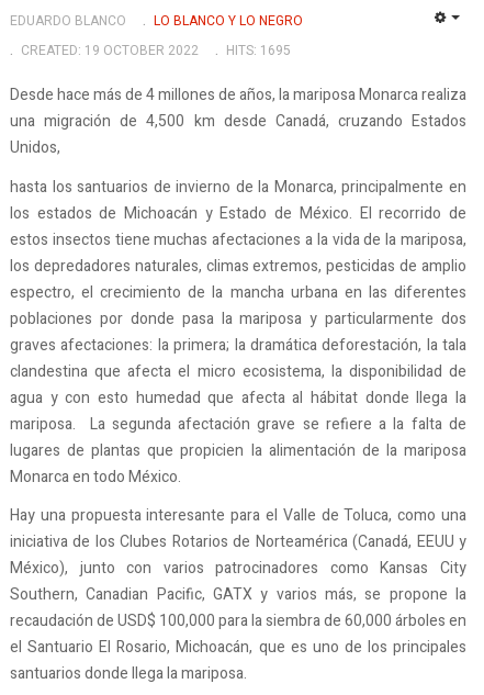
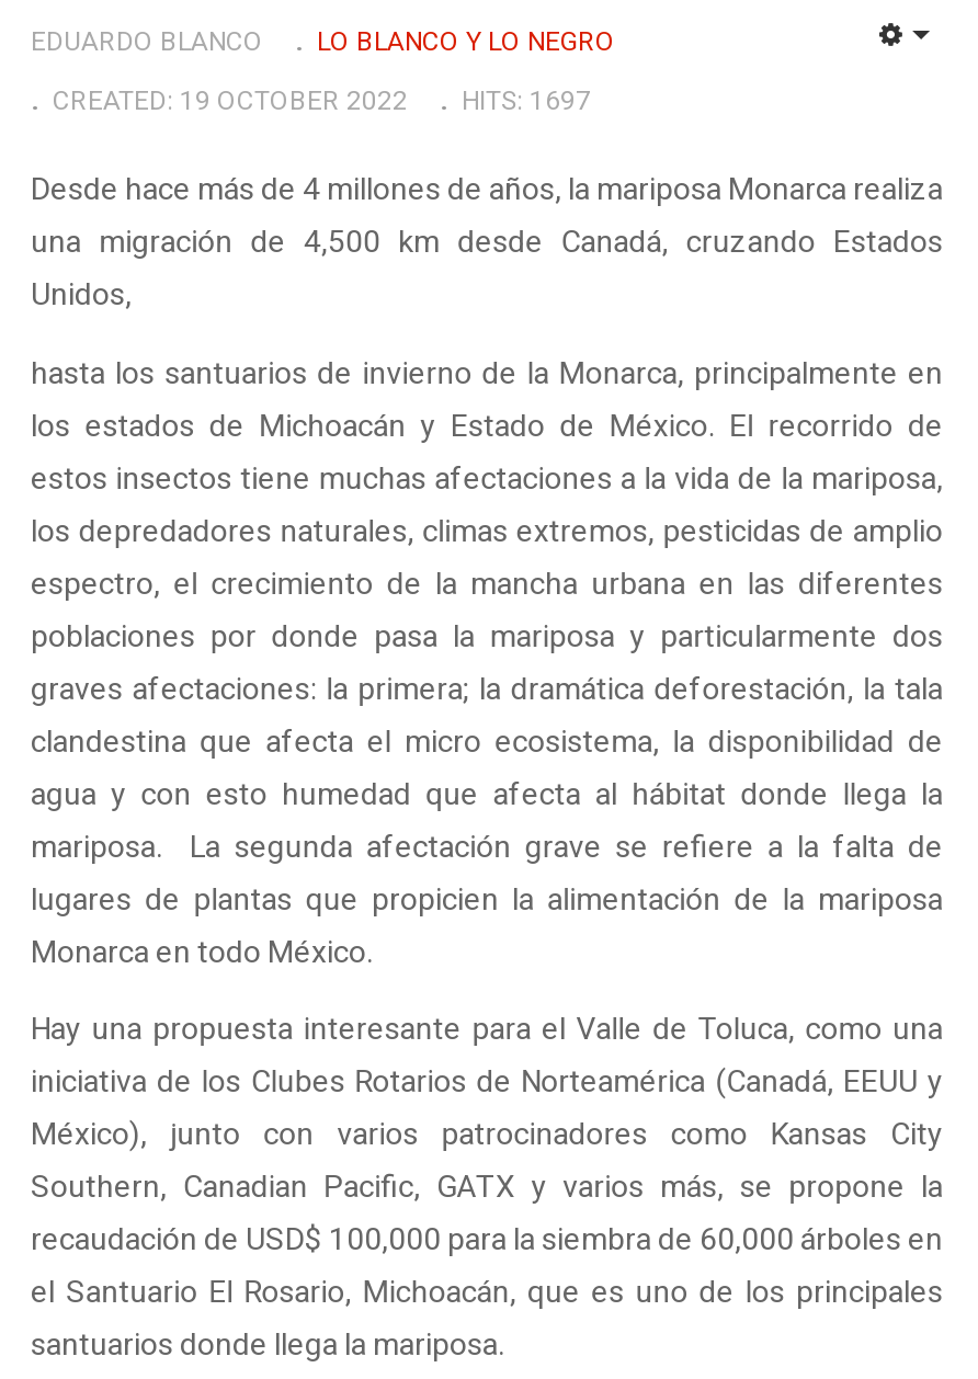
[21,40,290,60] CREATED: 19 OCTOBER 2022 HITS: 1695 -> [53,80,591,119] CREATED: 19 OCTOBER 2022 HITS: 1697

